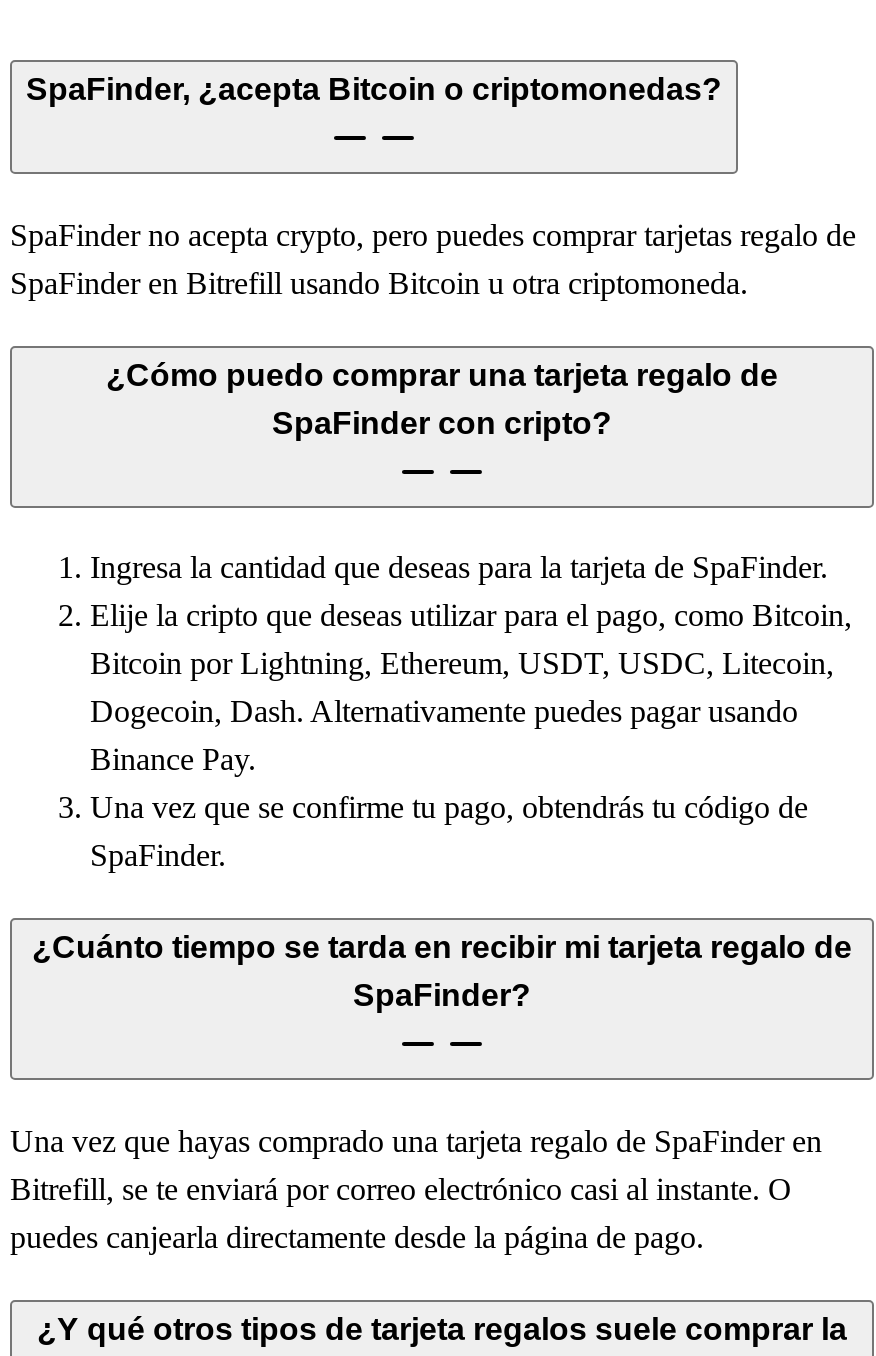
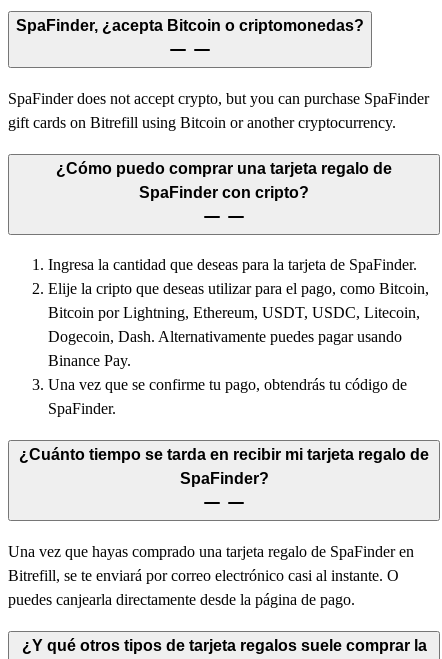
[10,218,856,300] SpaFinder no acepta crypto, pero puedes comprar tarjetas regalo de | SpaFinder en Bitrefill usando Bitcoin u otra criptomoneda. -> [8,90,429,131] SpaFinder does not accept crypto, but you can purchase SpaFinder | gift cards on Bitrefill using Bitcoin or another cryptocurrency.

